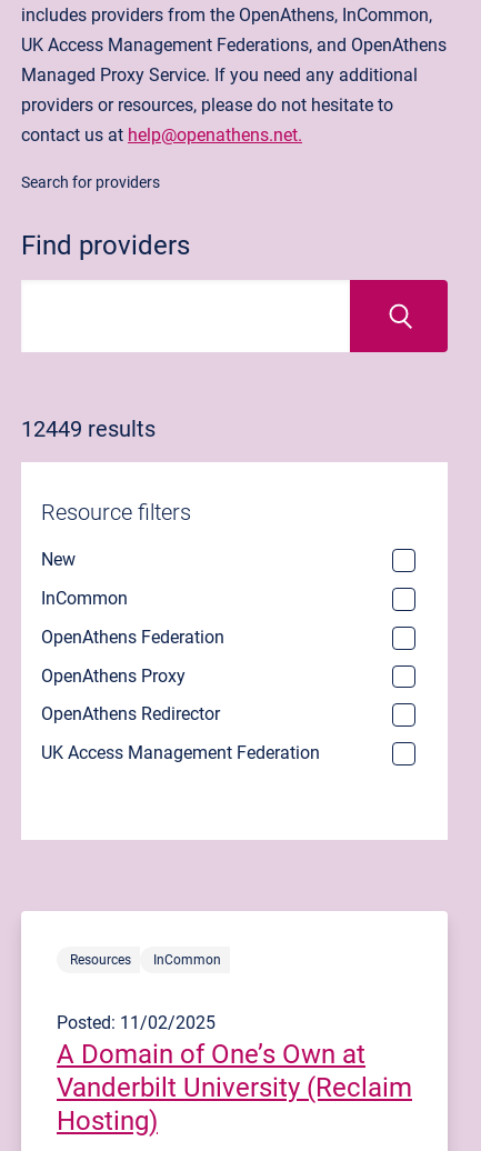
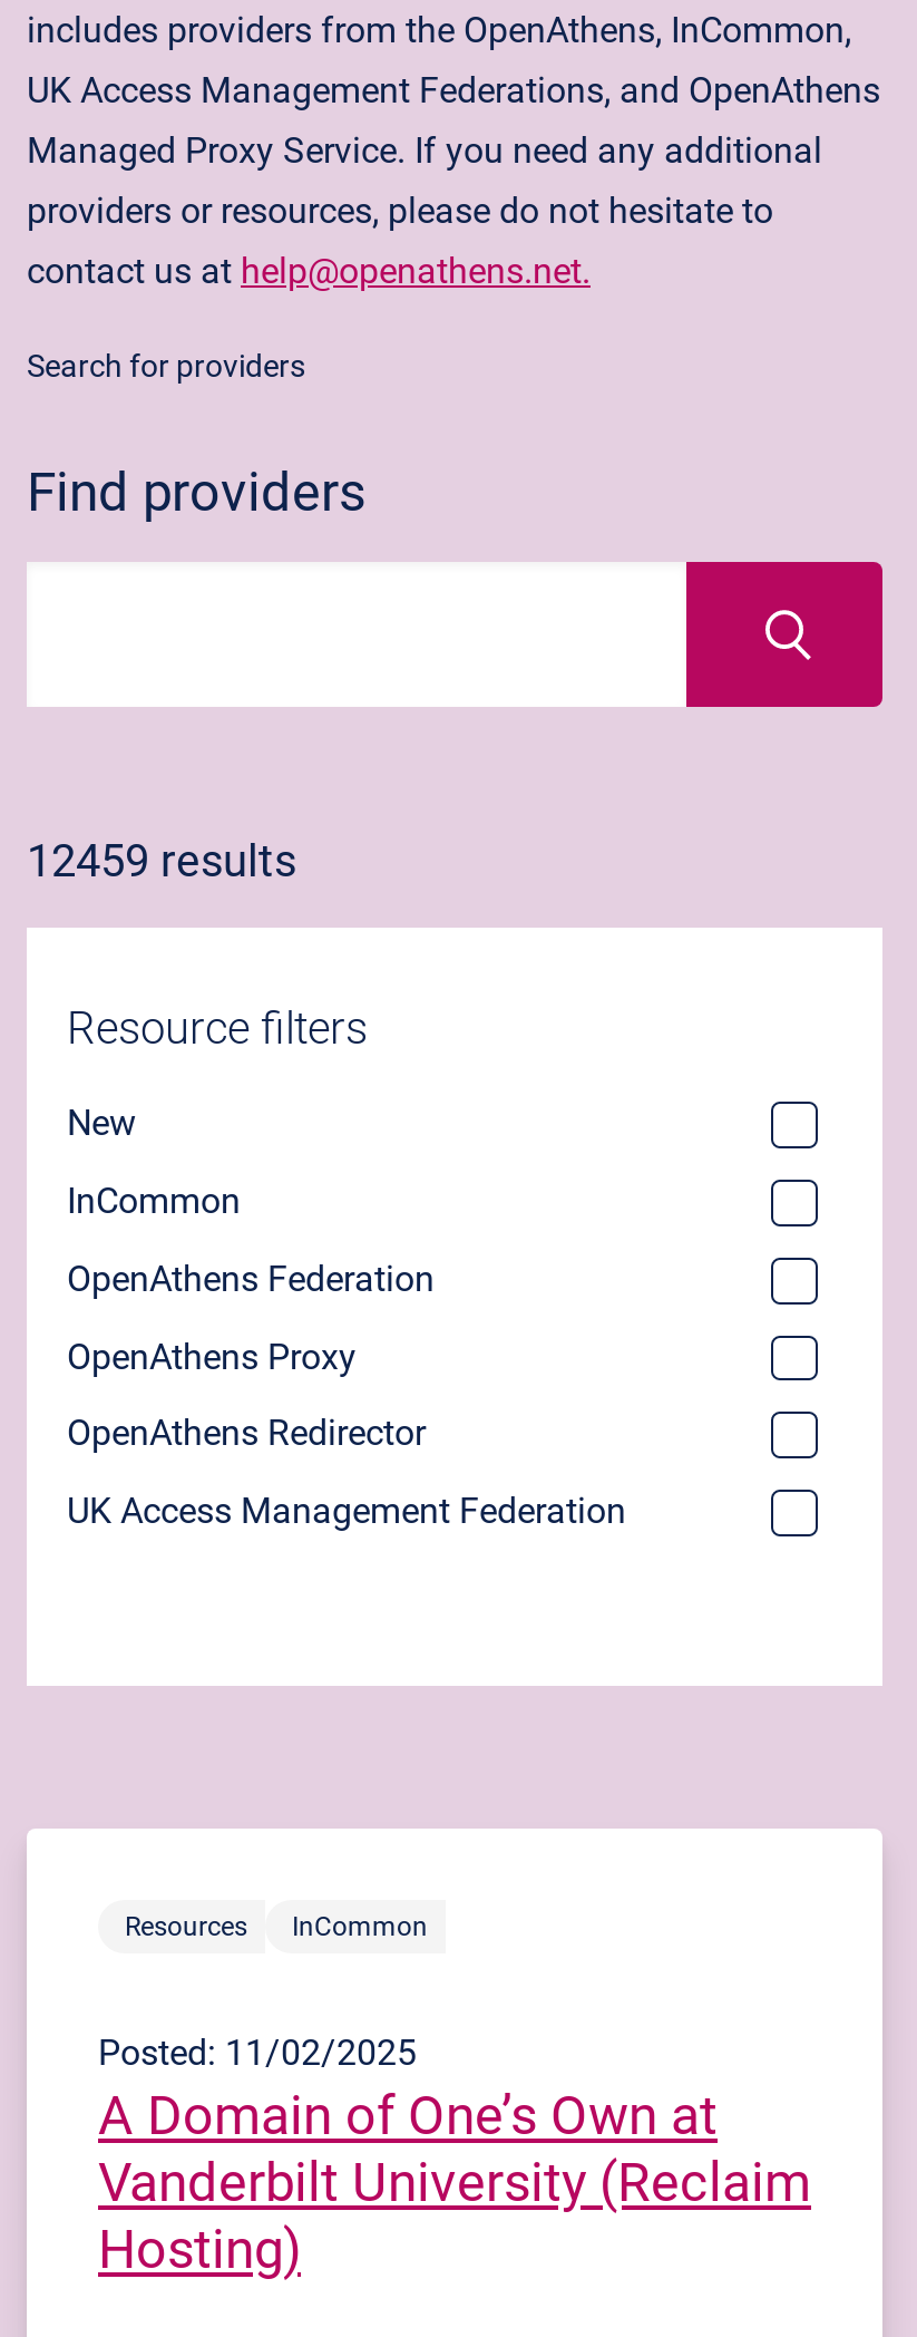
[21,416,156,442] 12449 results -> [27,834,296,888] 12459 results

